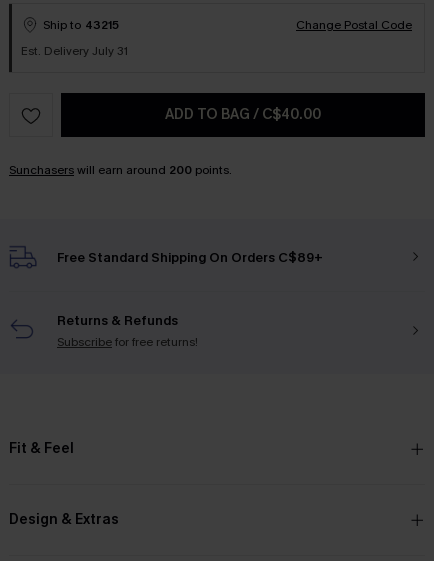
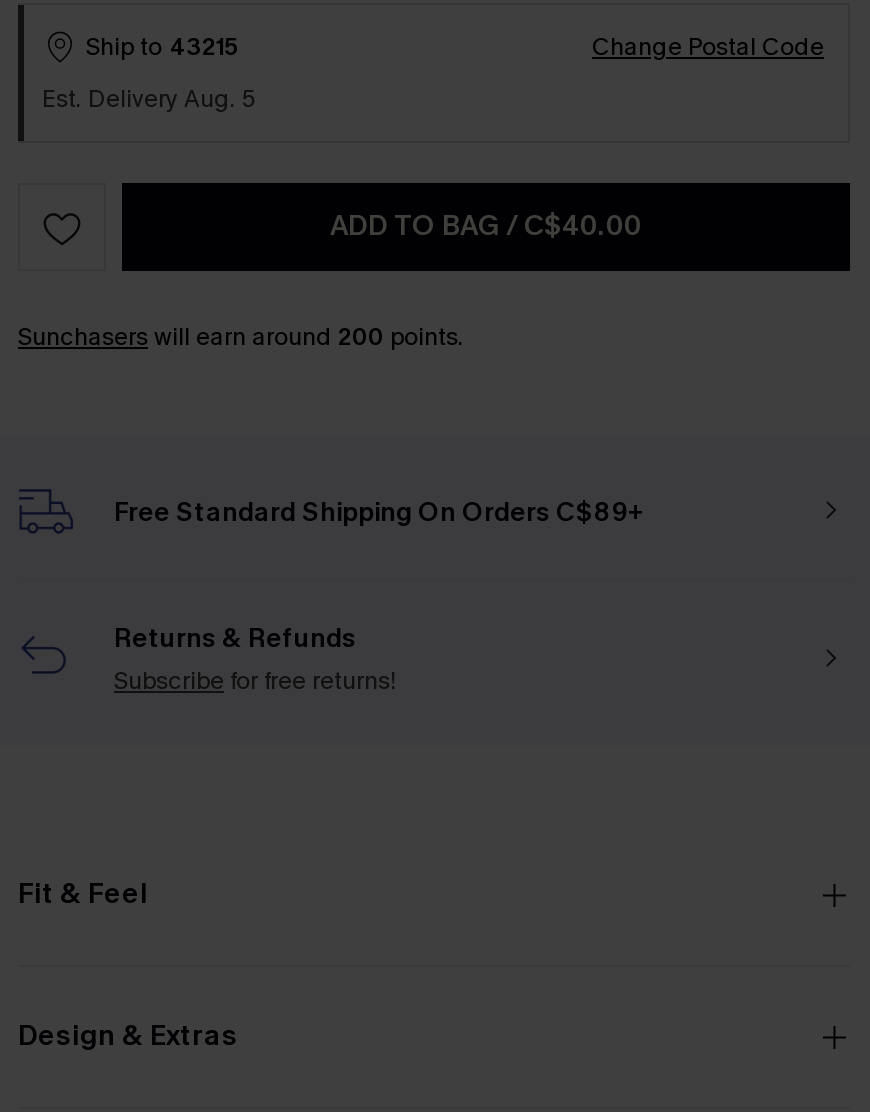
[21,43,128,59] Est. Delivery July 31 -> [42,83,256,115] Est. Delivery Aug. 5

